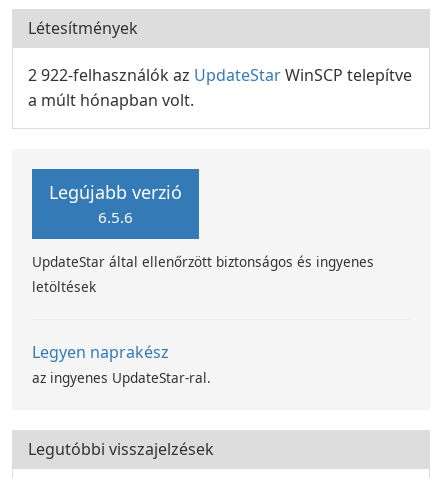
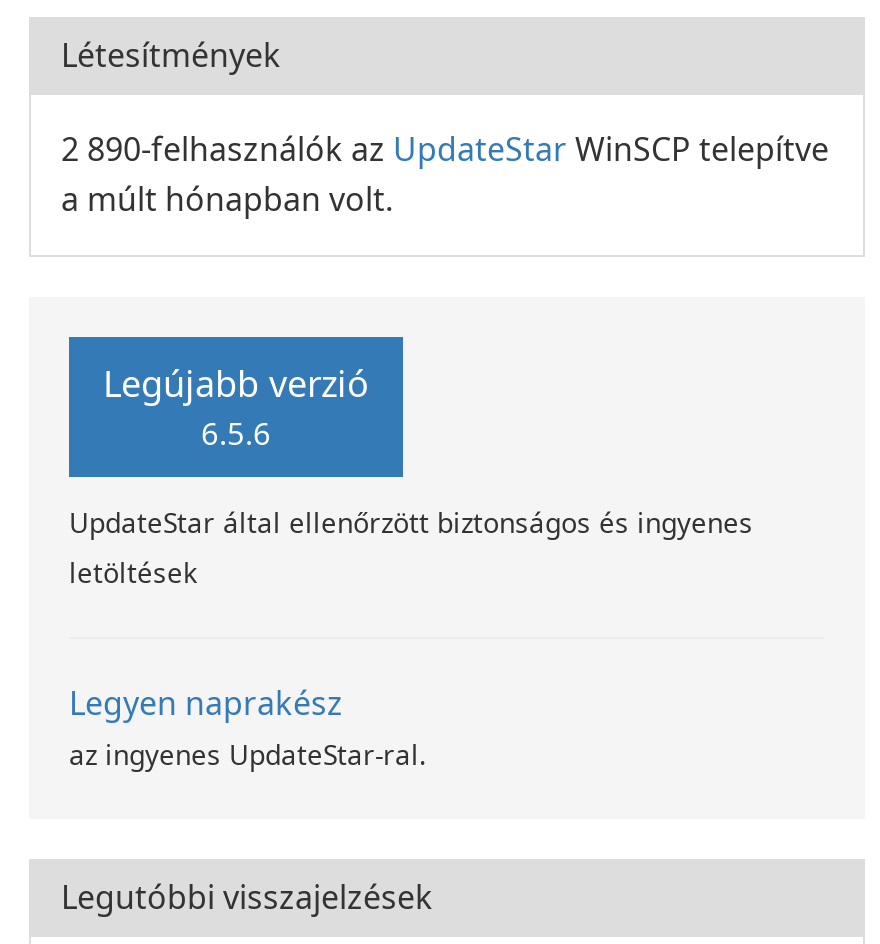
[28,64,412,86] 2 922-felhasználók az UpdateStar WinSCP telepítve -> [61,127,829,171] 2 890-felhasználók az UpdateStar WinSCP telepítve

